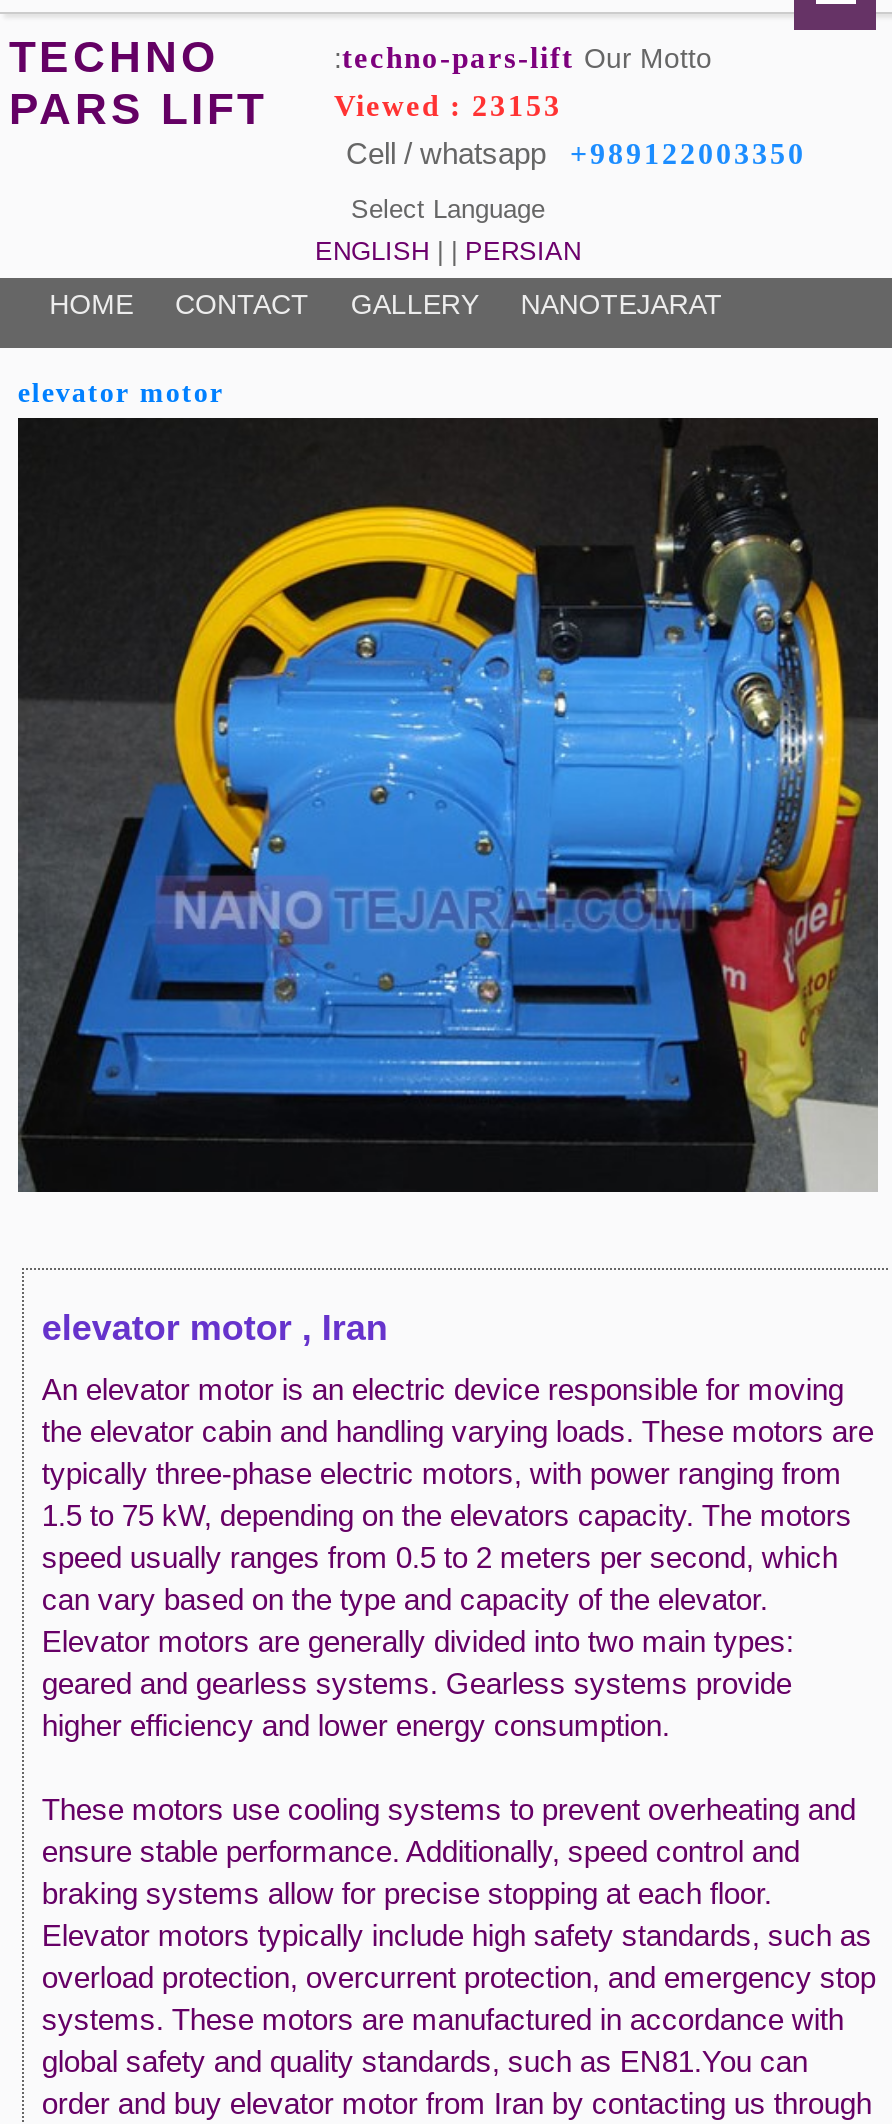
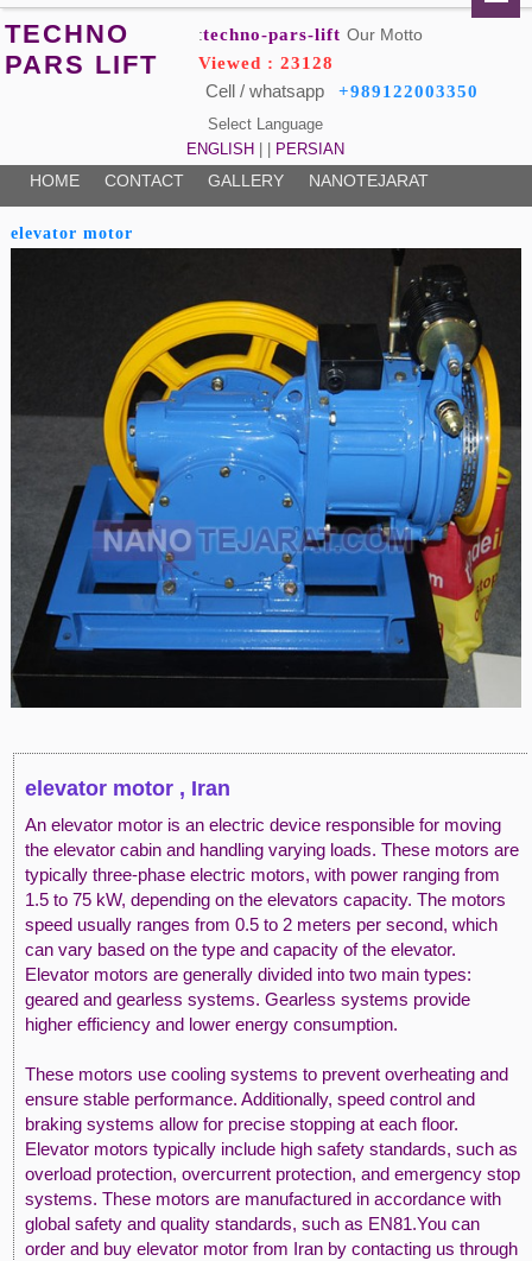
[334,90,562,122] Viewed : 23153 -> [198,53,334,72] Viewed : 23128

